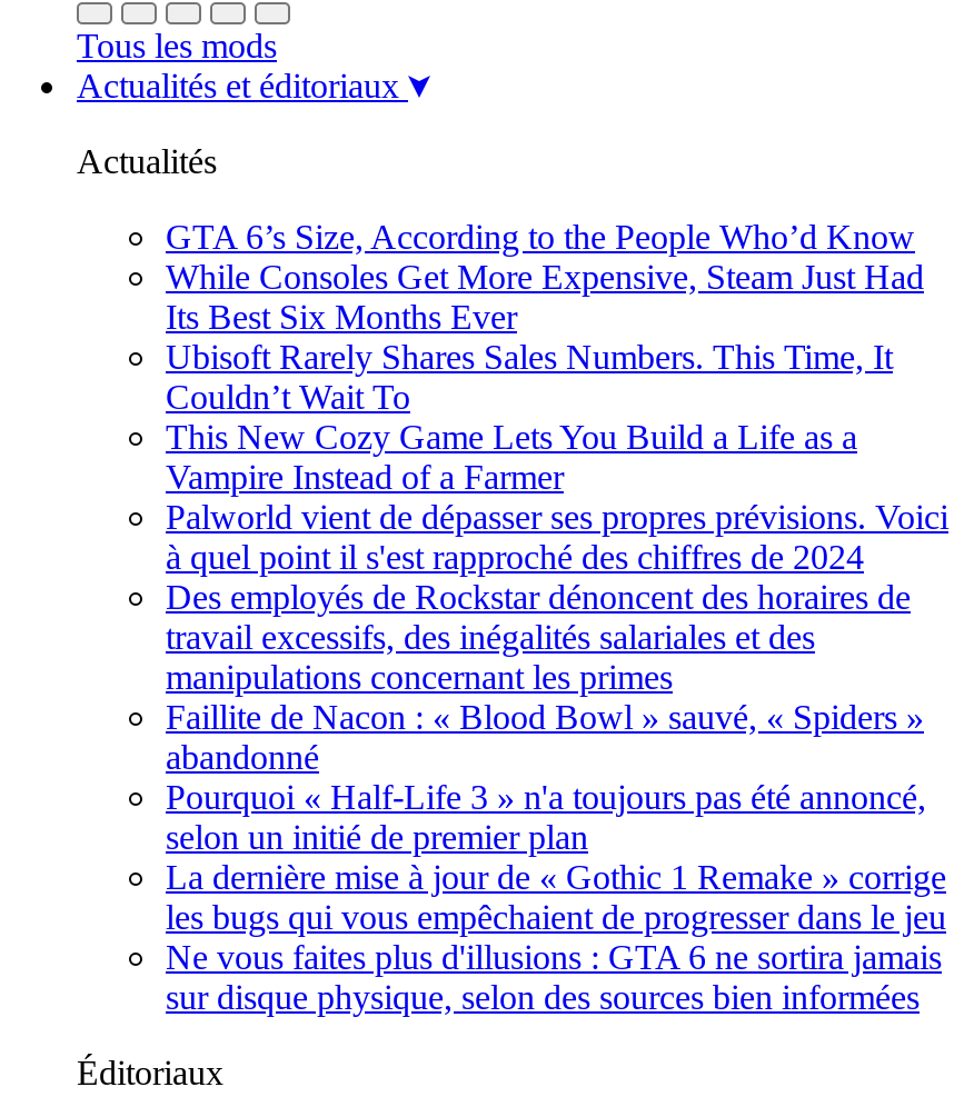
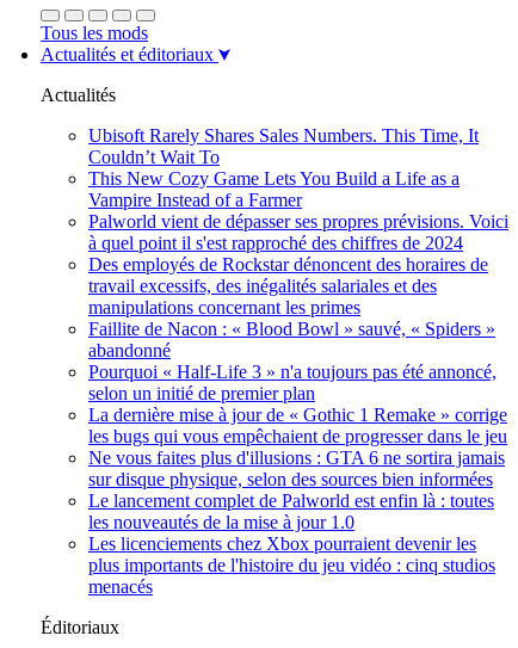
[166,218,924,336] GTA 6’s Size, According to the People Who’d Know | While Consoles Get More Expensive, Steam Just Had | Its Best Six Months Ever -> none
moved [166,338,948,1016] -> [88,125,508,489]: Ubisoft Rarely Shares Sales Numbers. This Time, It | Couldn’t Wait To | This New Cozy Game Lets You Build a Life as a | ... | Ne vous faites plus d'illusions : GTA 6 ne sortira jamais | sur disque physique, selon des sources bien informées
none -> [88,490,495,597] Le lancement complet de Palworld est enfin là : toutes | les nouveautés de la mise à jour 1.0 | Les licenciements chez Xbox pourraient devenir les | plus importants de l'histoire du jeu vidéo : cinq studios | menacés

